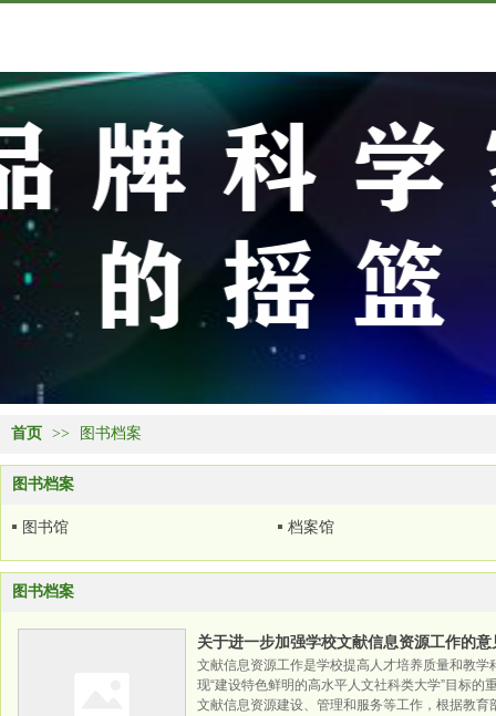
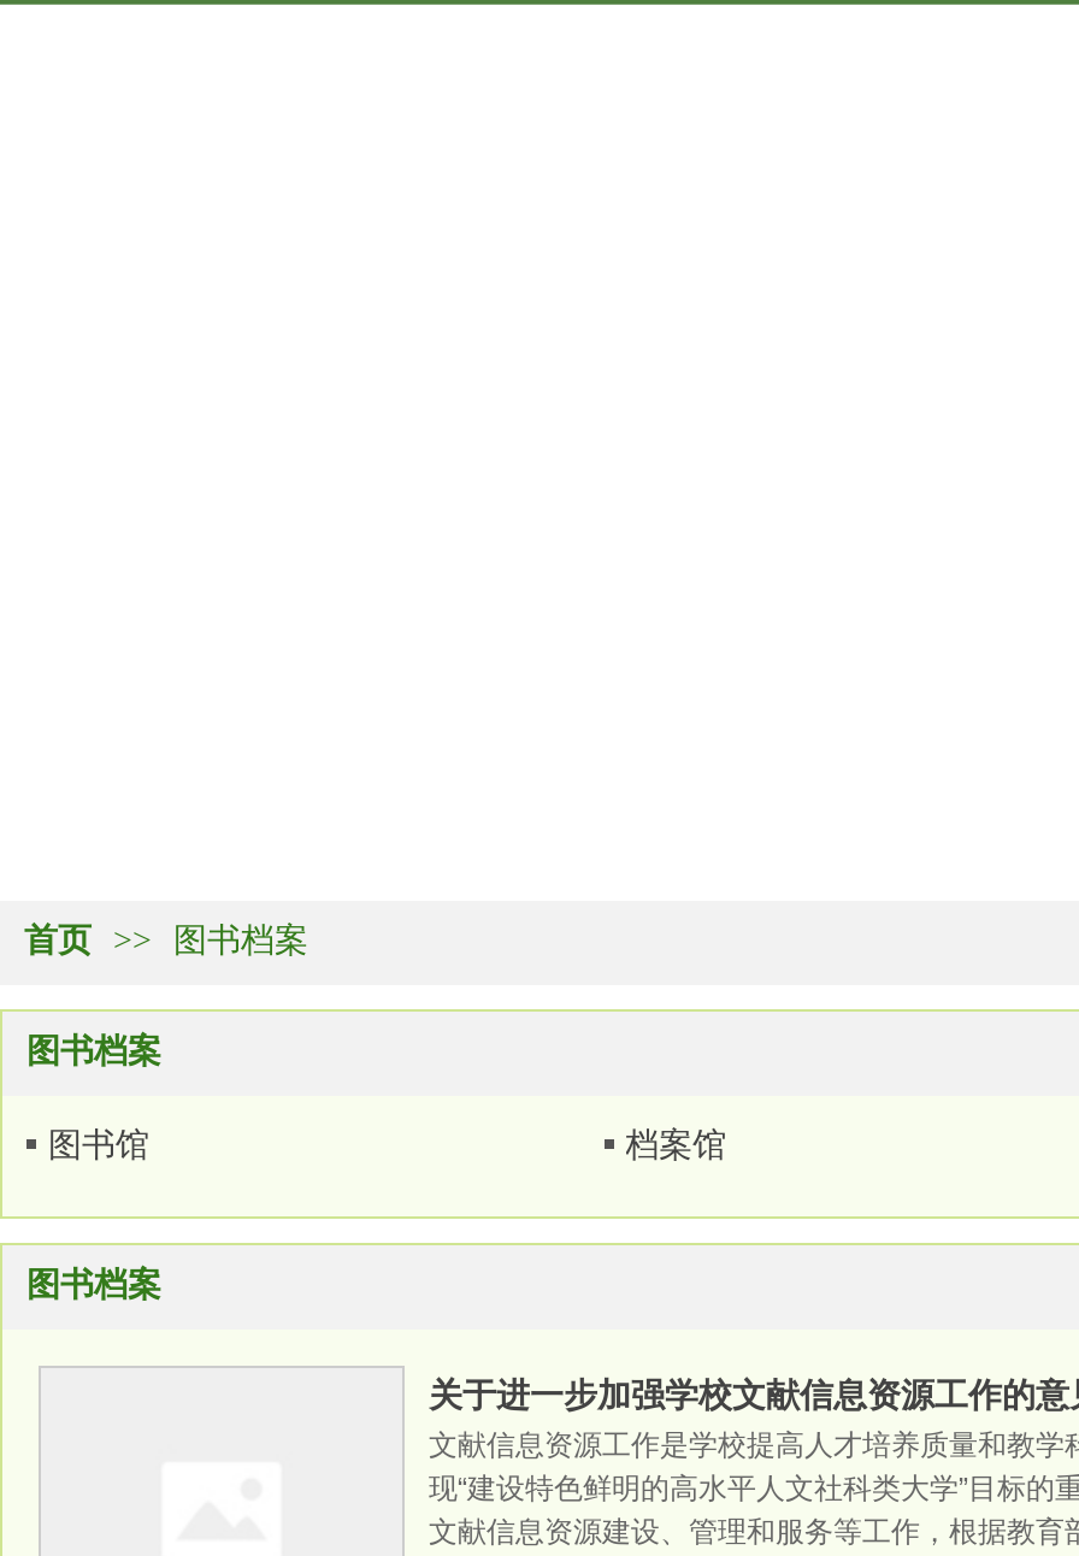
[3,71,493,405] [image] -> none

